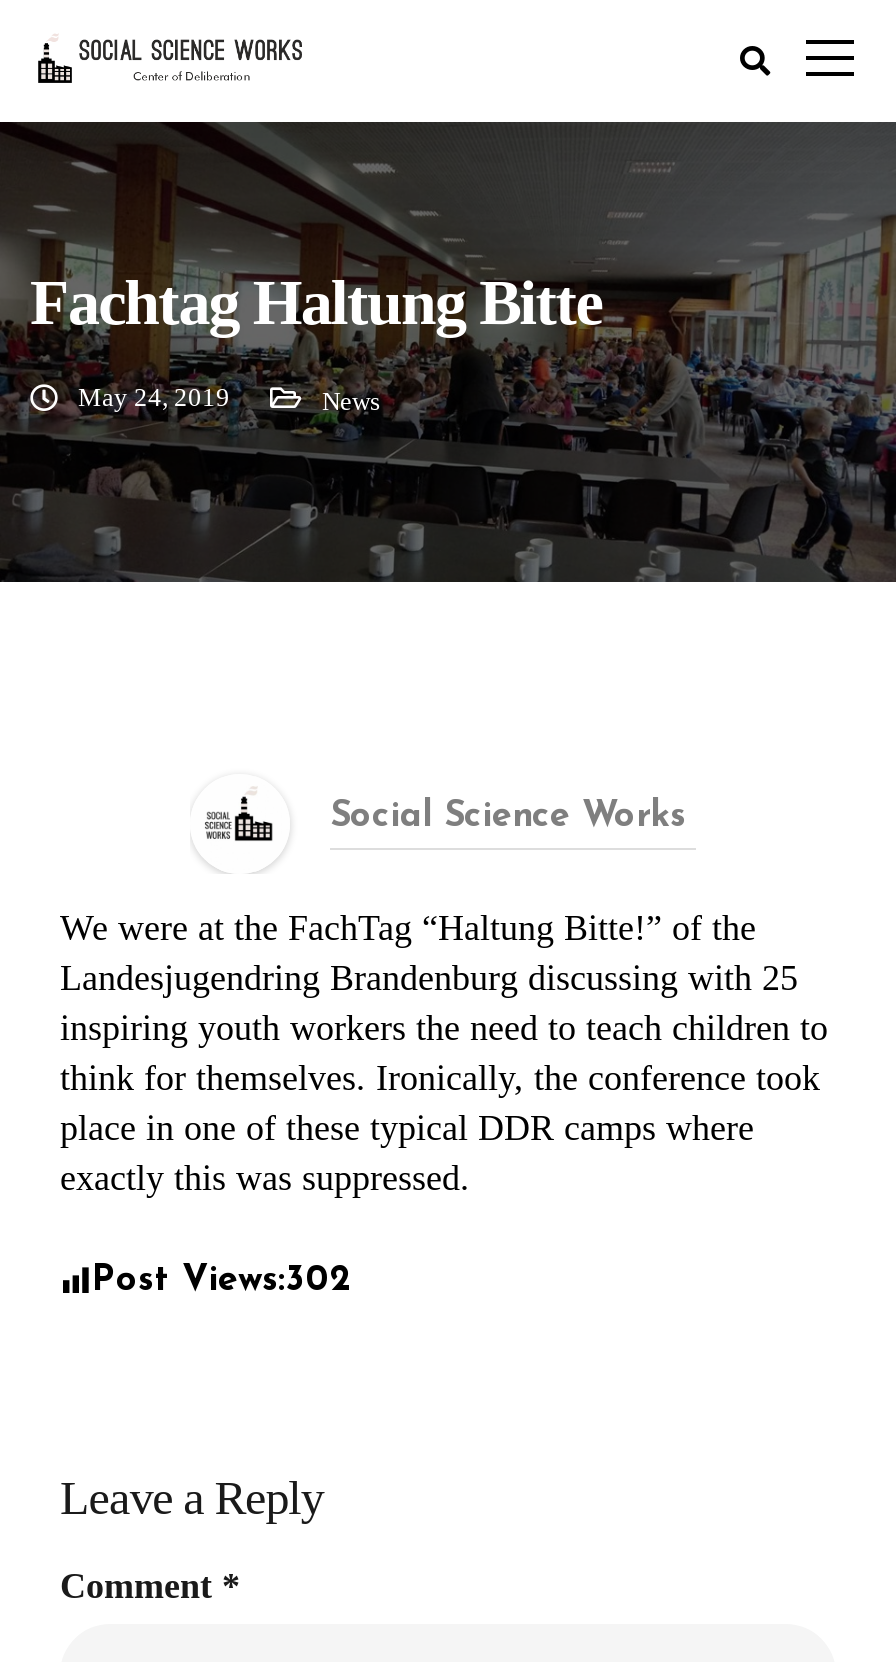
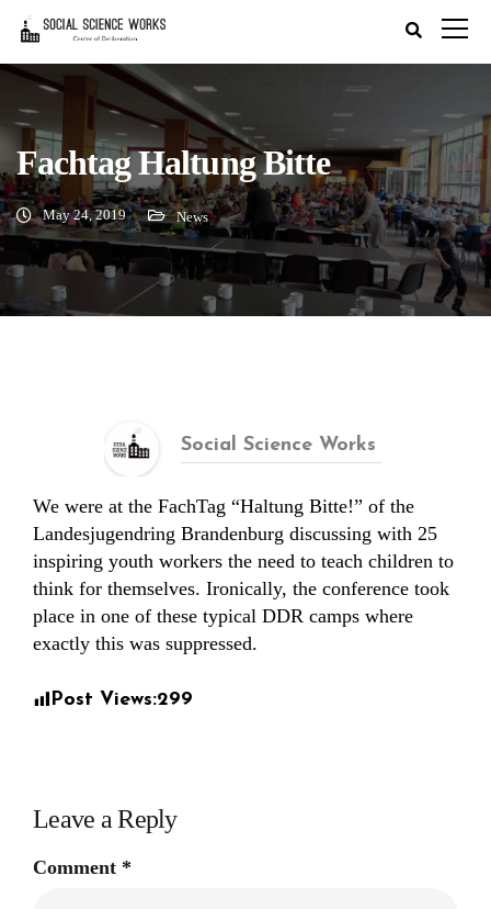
[92,1262,352,1300] Post Views:302 -> [50,689,193,710] Post Views:299

